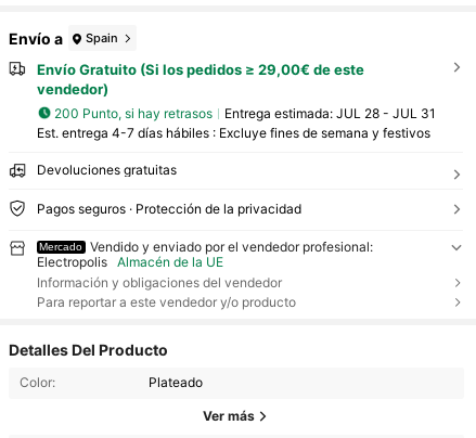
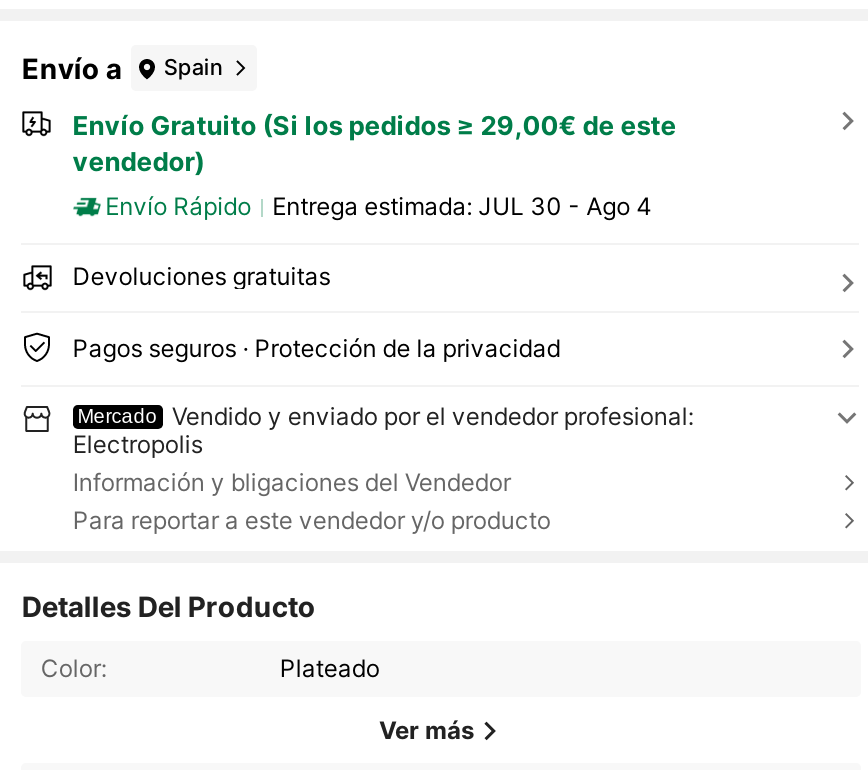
[37,105,435,141] 200 Punto, si hay retrasos | Entrega estimada: JUL 28 - JUL 31 | Est. entrega 4-7 días hábiles : Excluye fines de semana y festivos -> [105,192,652,222] Envío Rápido | Entrega estimada: JUL 30 - Ago 4
[37,253,282,290] Almacén de la UE | Información y obligaciones del vendedor -> [73,467,511,497] Información y bligaciones del Vendedor

